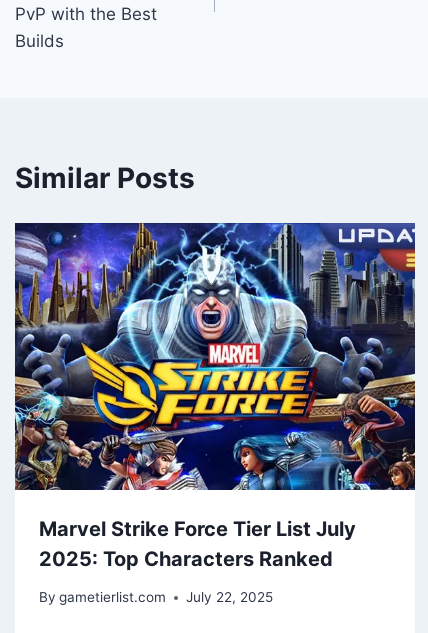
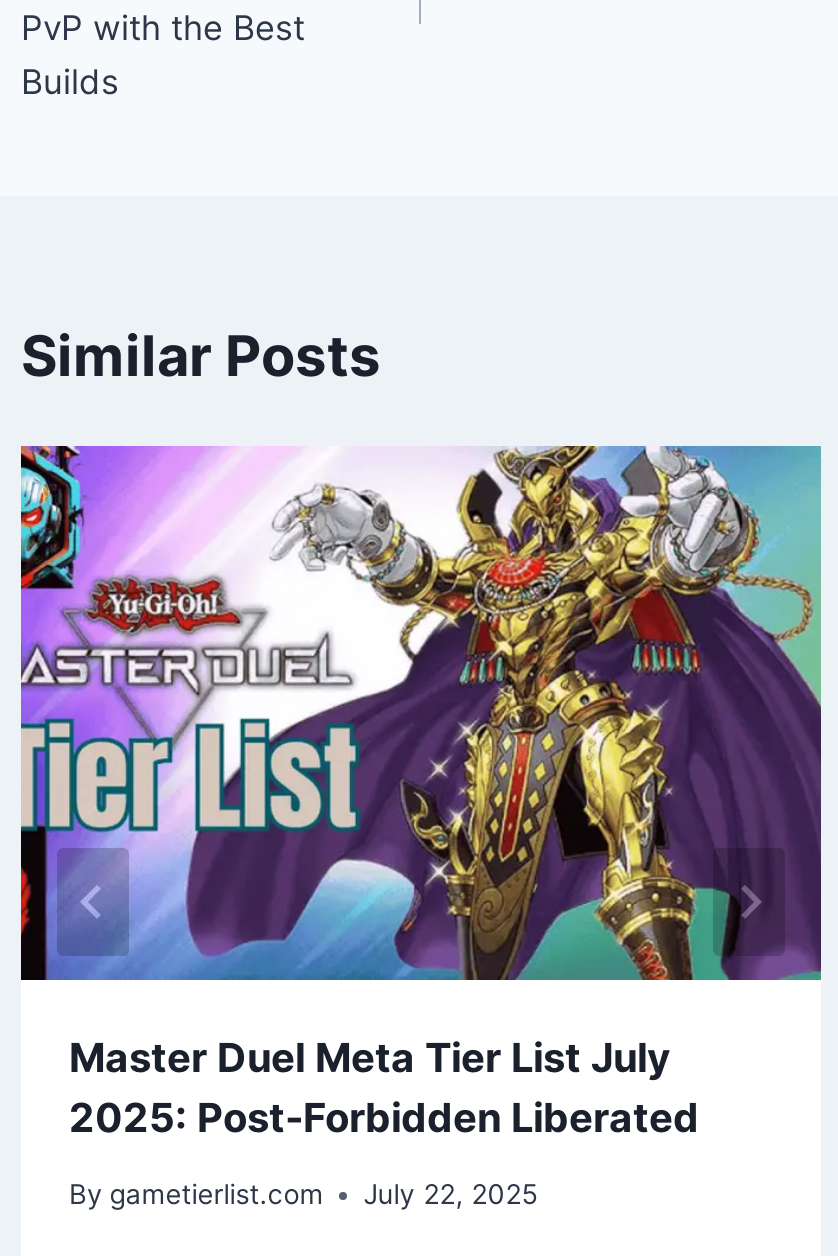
[14,222,416,571] [image] | Marvel Strike Force Tier List July | 2025: Top Characters Ranked -> [19,444,823,1141] [image] | Master Duel Meta Tier List July | 2025: Post-Forbidden Liberated

